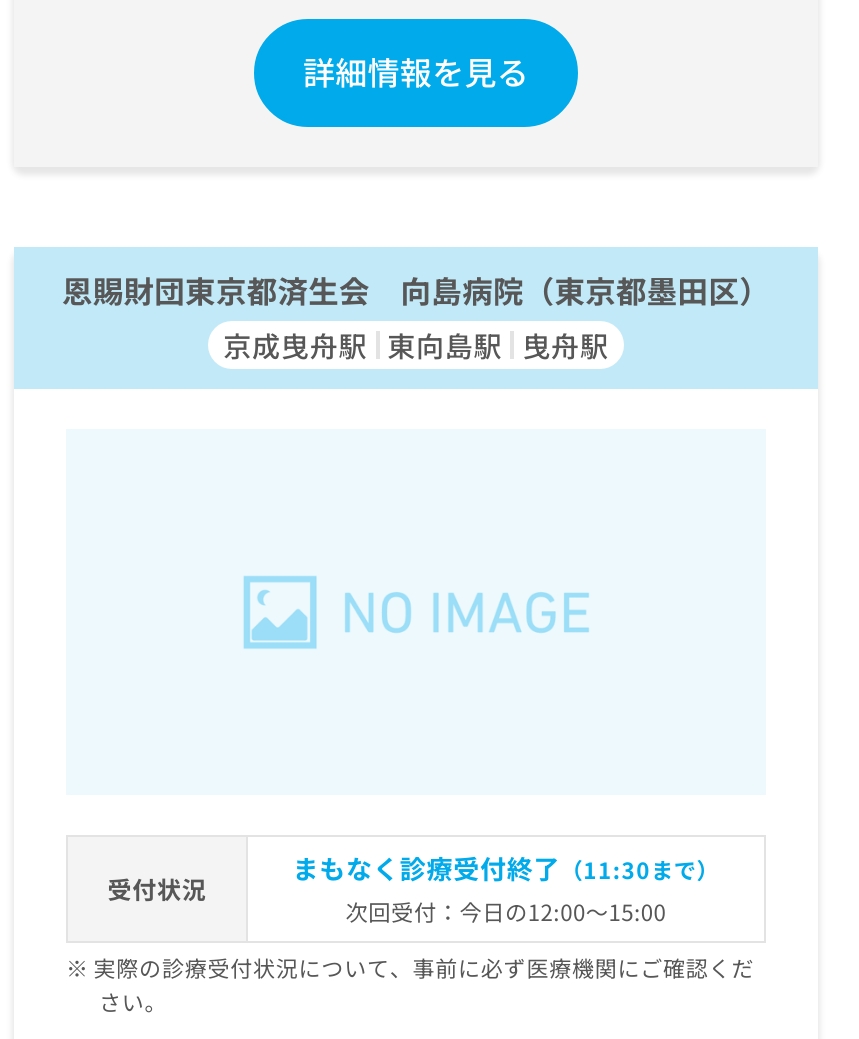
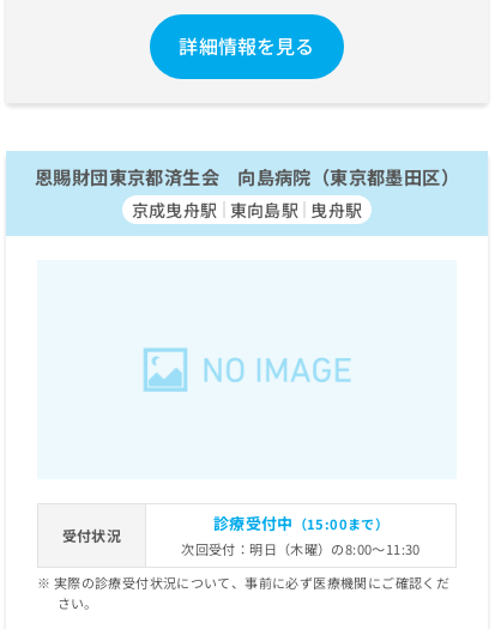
[293,850,719,928] まもなく診療受付終了（11:30まで） | 次回受付：今日の12:00～15:00 -> [181,512,420,559] 診療受付中（15:00まで） | 次回受付：明日（木曜）の8:00～11:30

